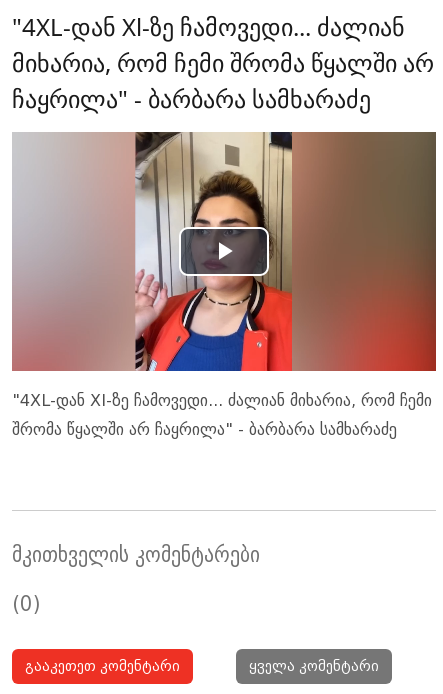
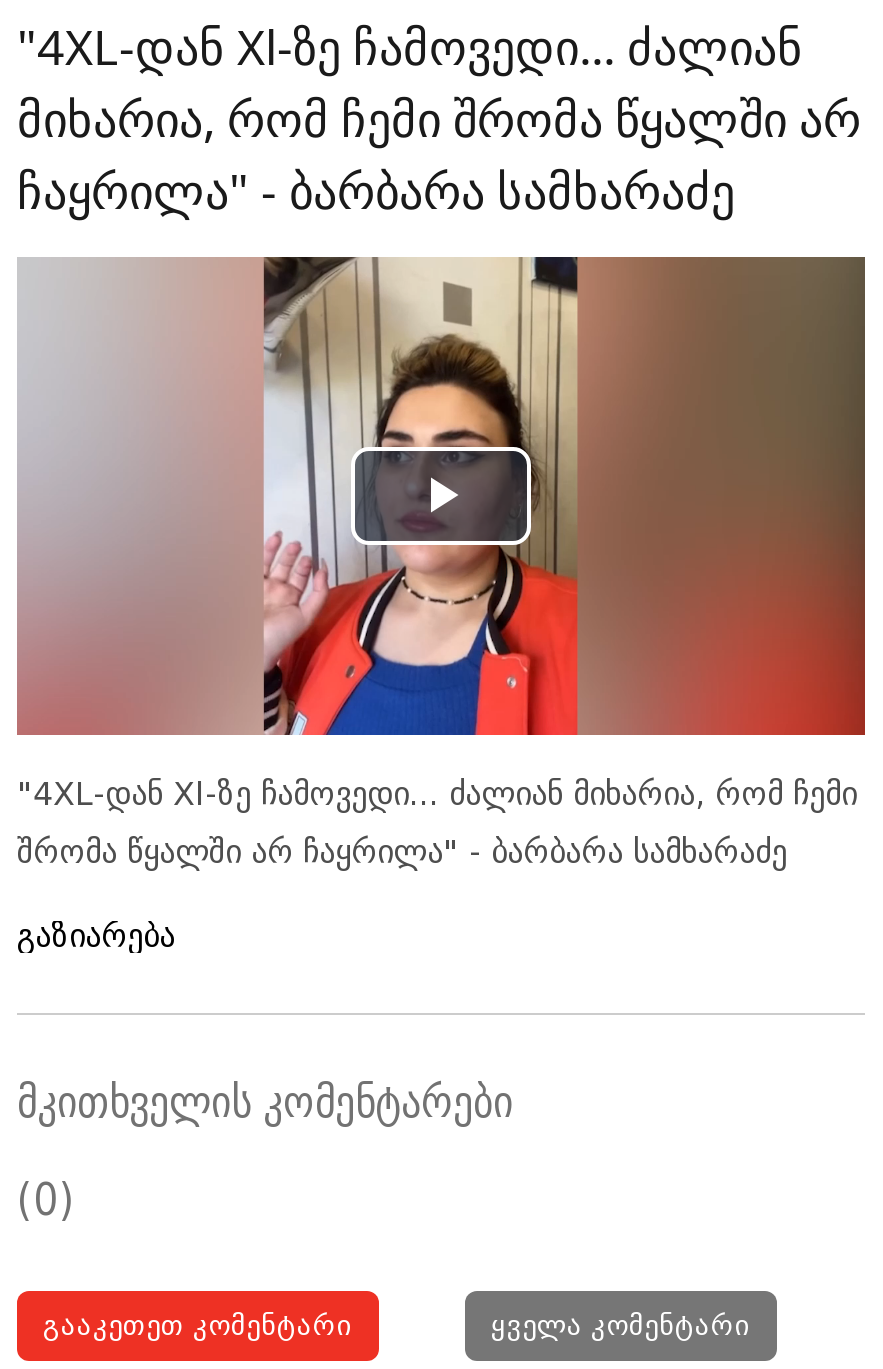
none -> [17,916,175,954] გაზიარება

